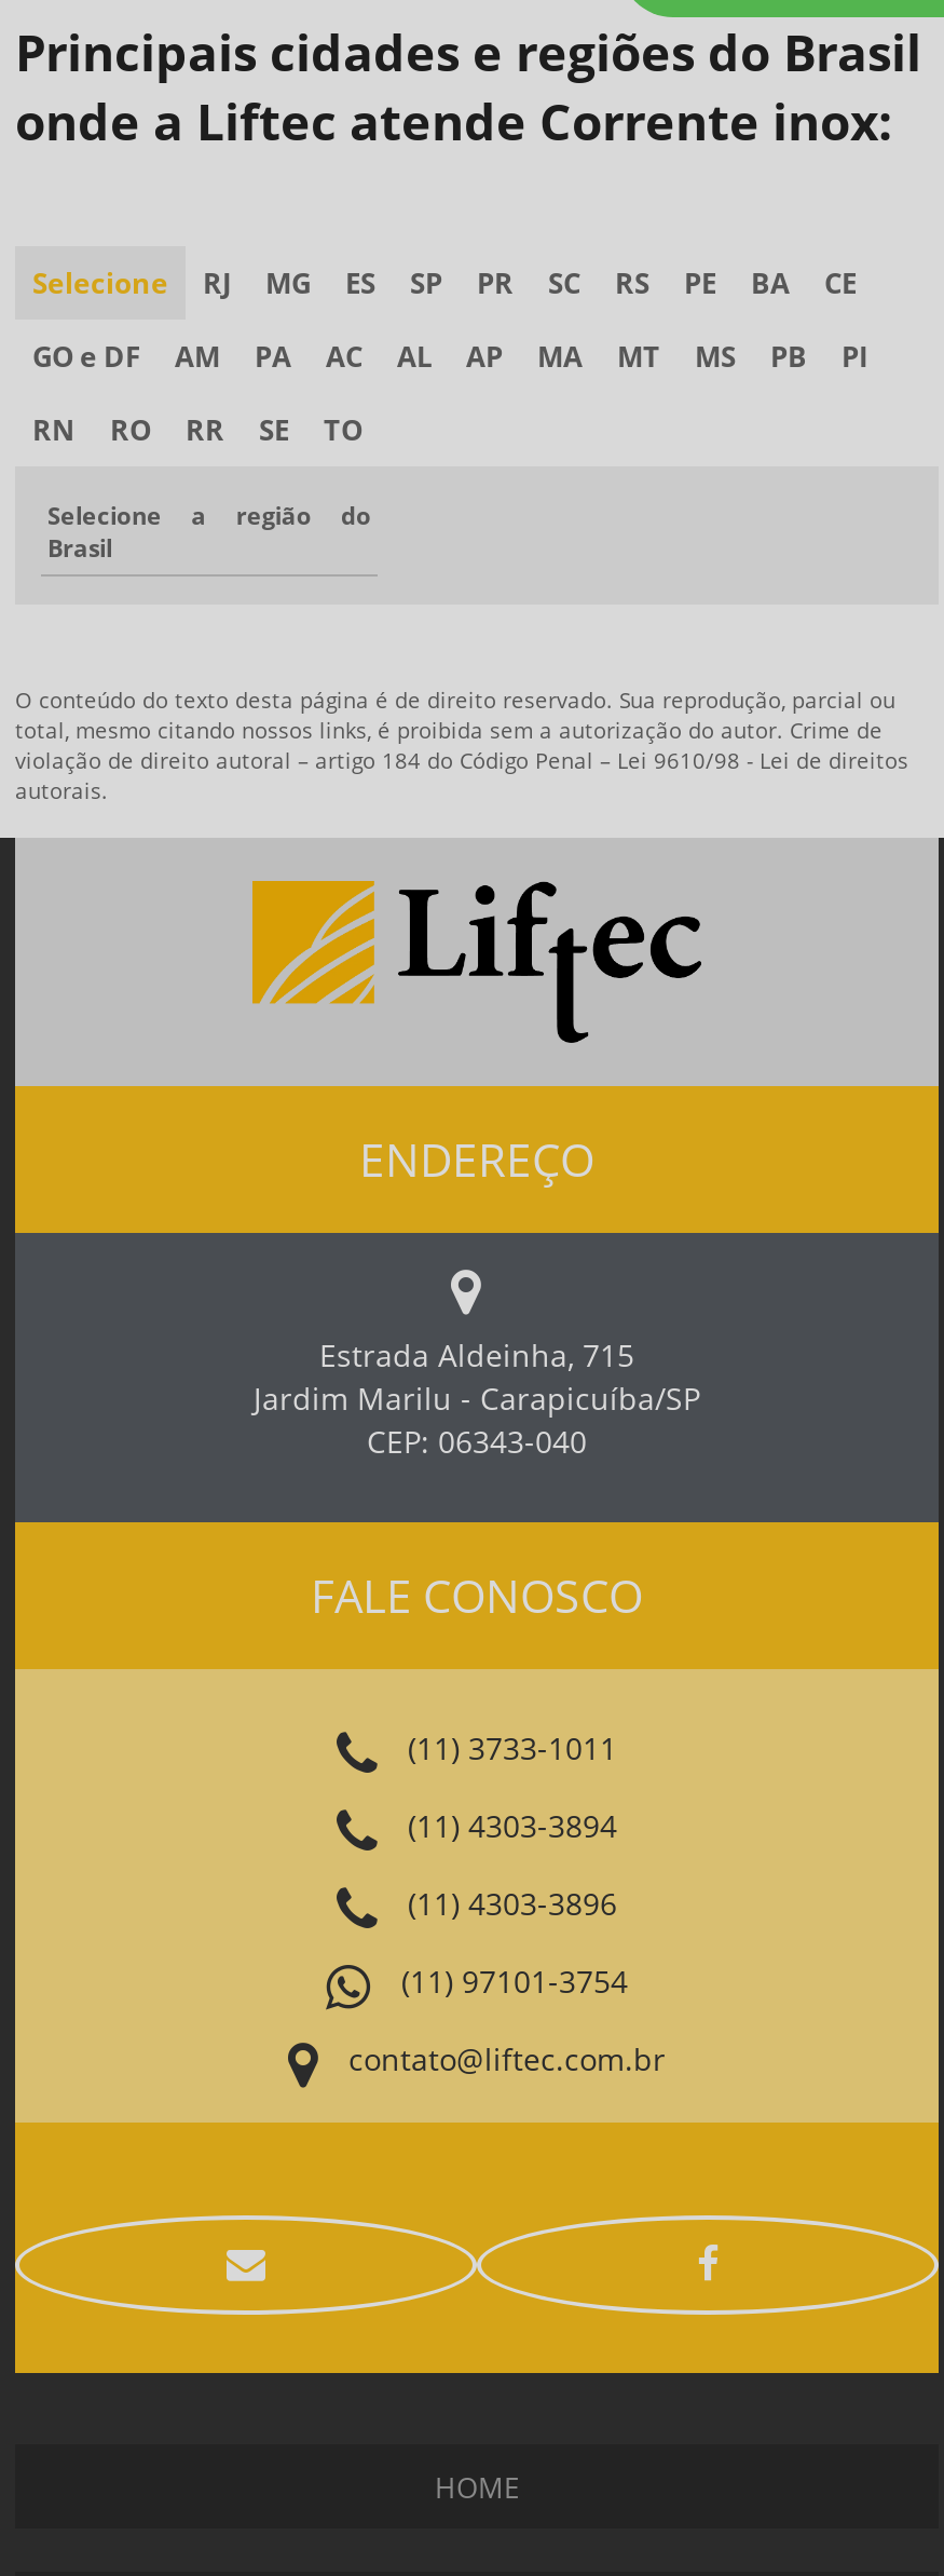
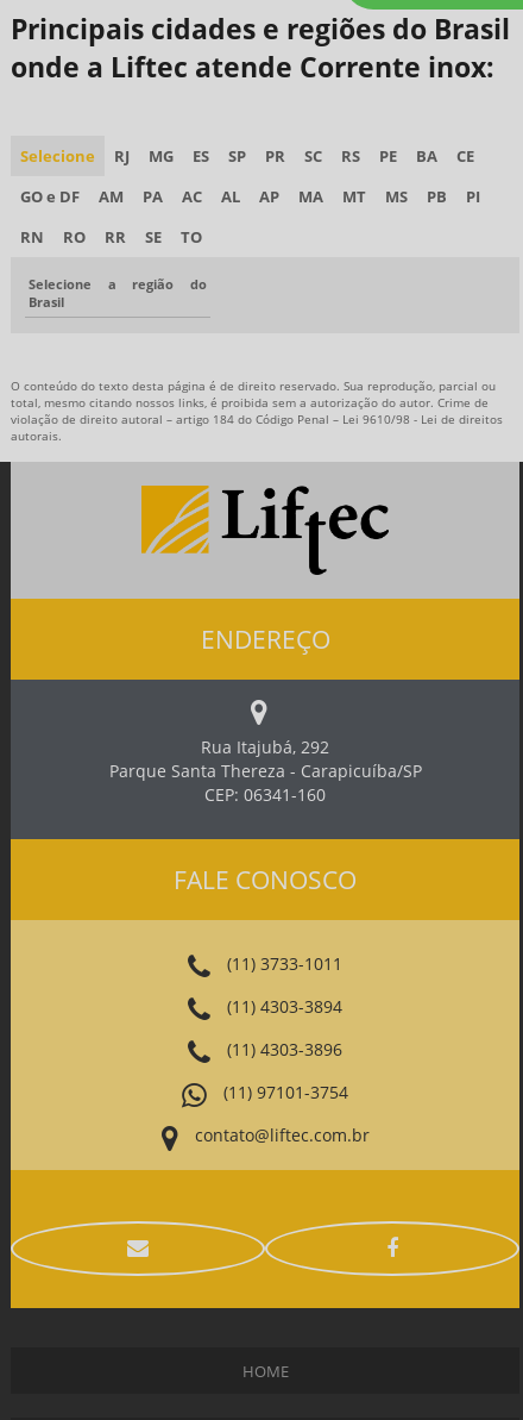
[254,1335,700,1462] Estrada Aldeinha, 715 | Jardim Marilu - Carapicuíba/SP | CEP: 06343-040 -> [109,736,421,806] Rua Itajubá, 292 | Parque Santa Thereza - Carapicuíba/SP | CEP: 06341-160

